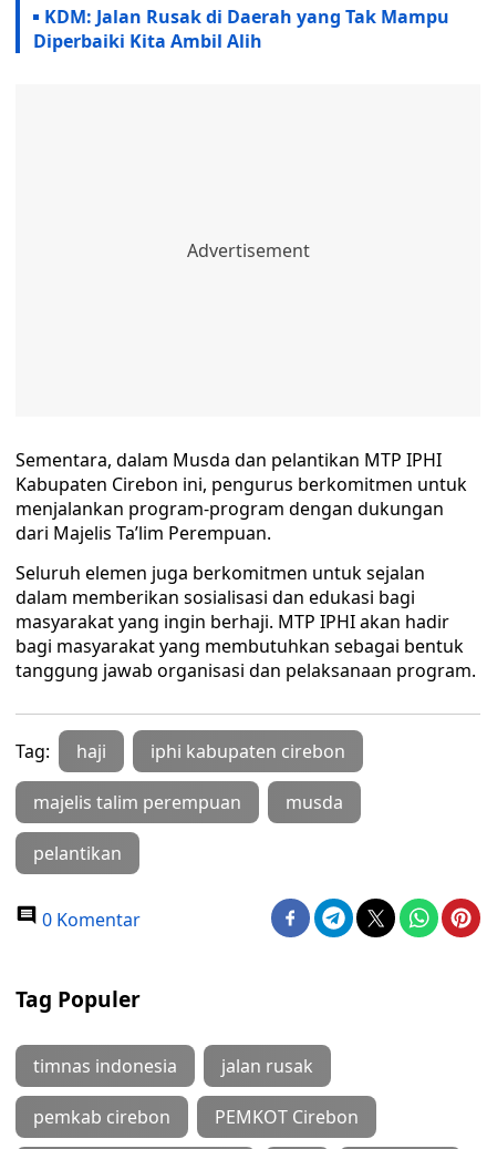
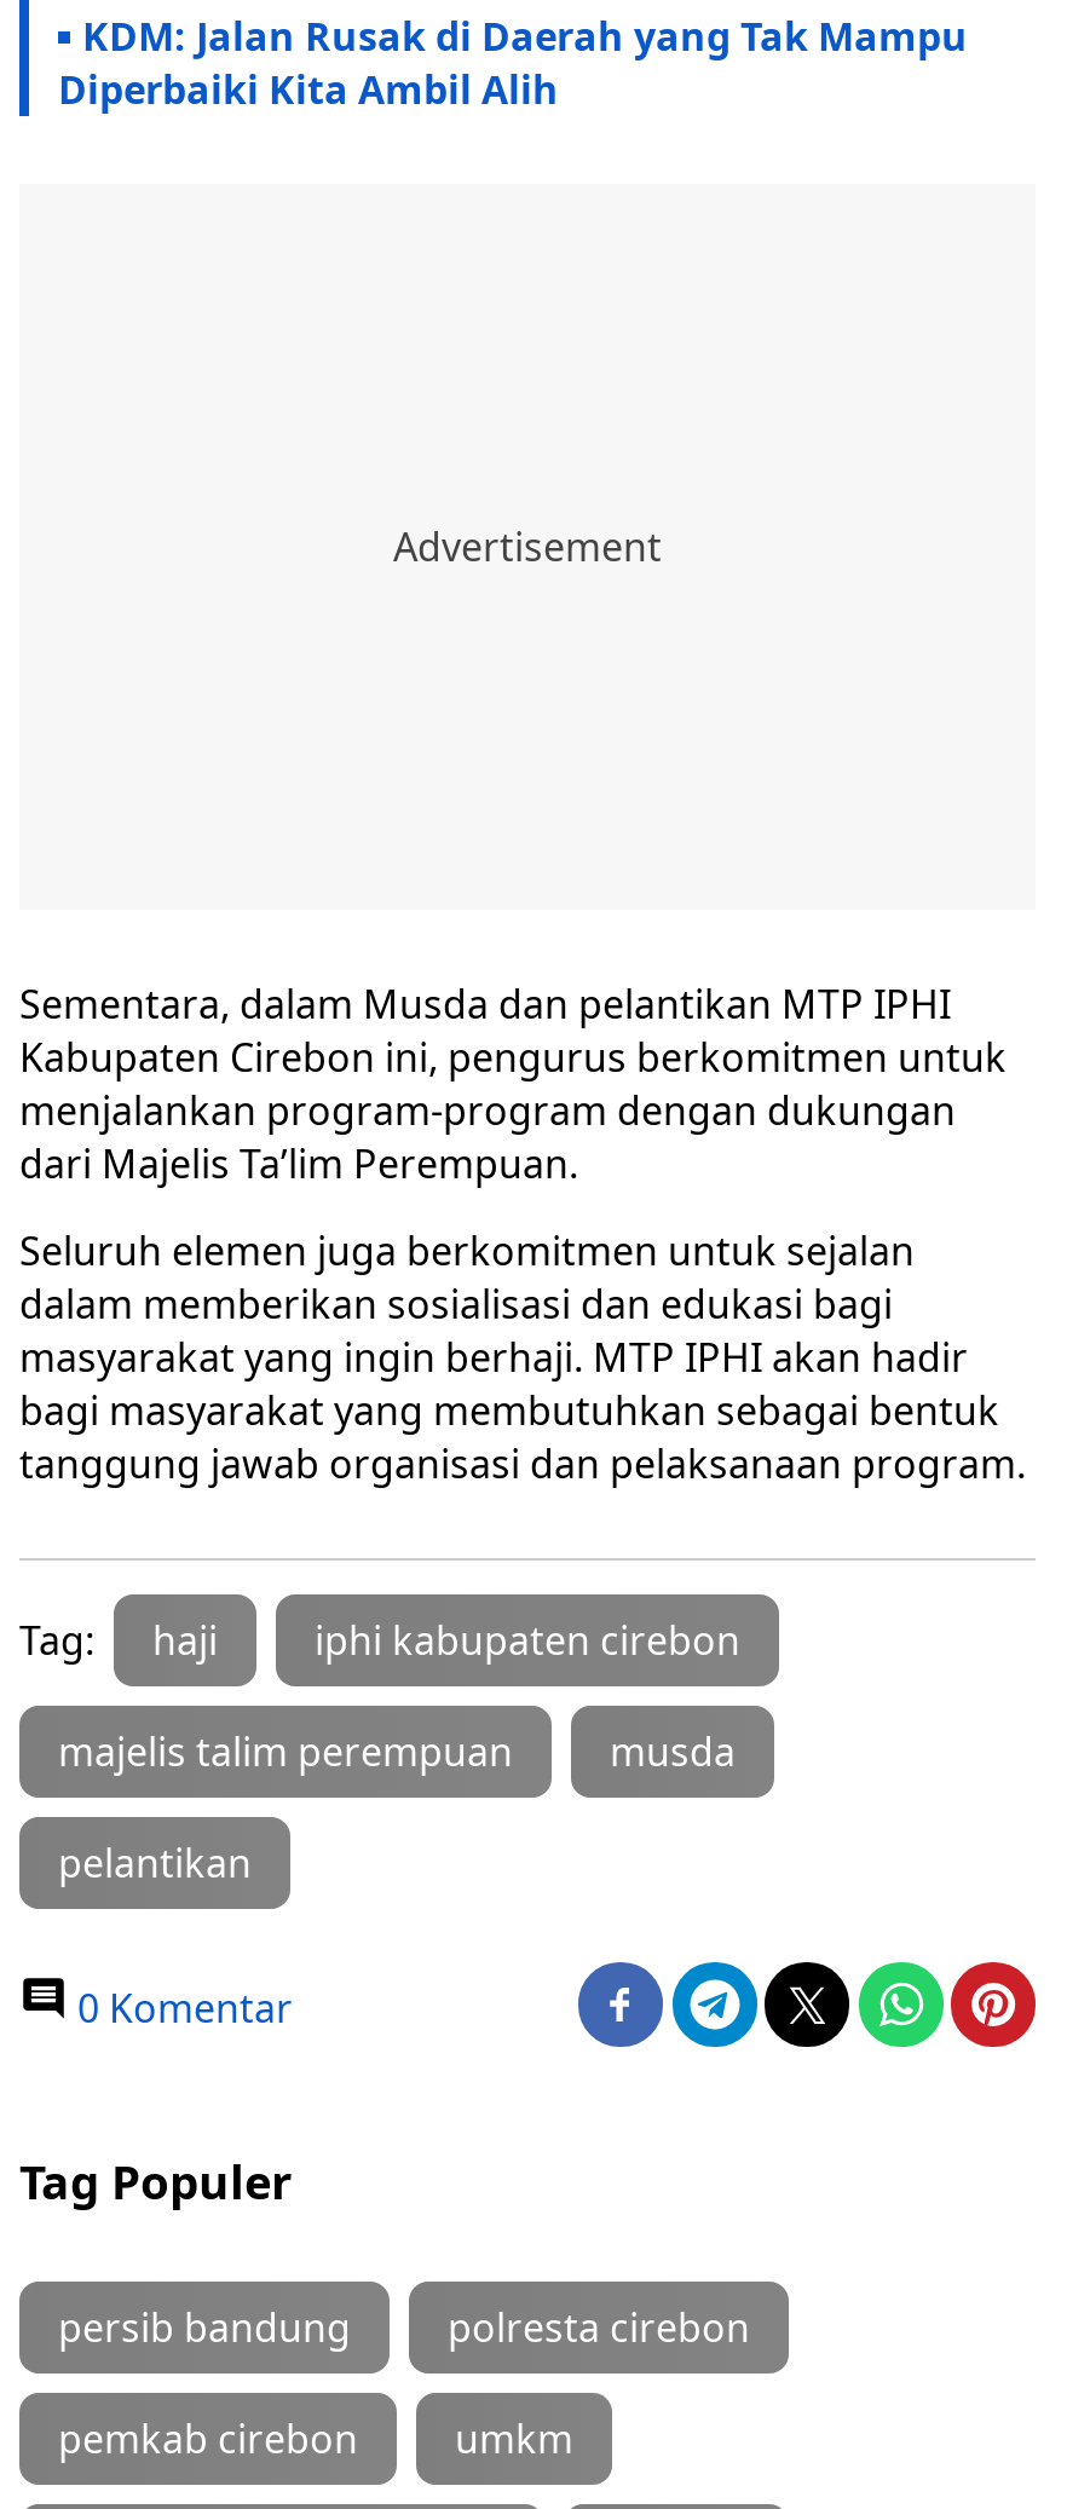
[33,1054,313,1078] timnas indonesia | jalan rusak -> [58,2301,750,2354] persib bandung | polresta cirebon
[215,1105,359,1129] PEMKOT Cirebon -> [455,2412,573,2465] umkm

